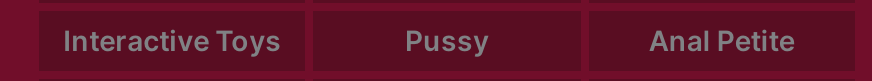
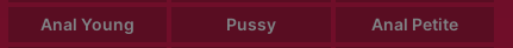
[63,23,281,57] Interactive Toys -> [41,14,135,34] Anal Young

